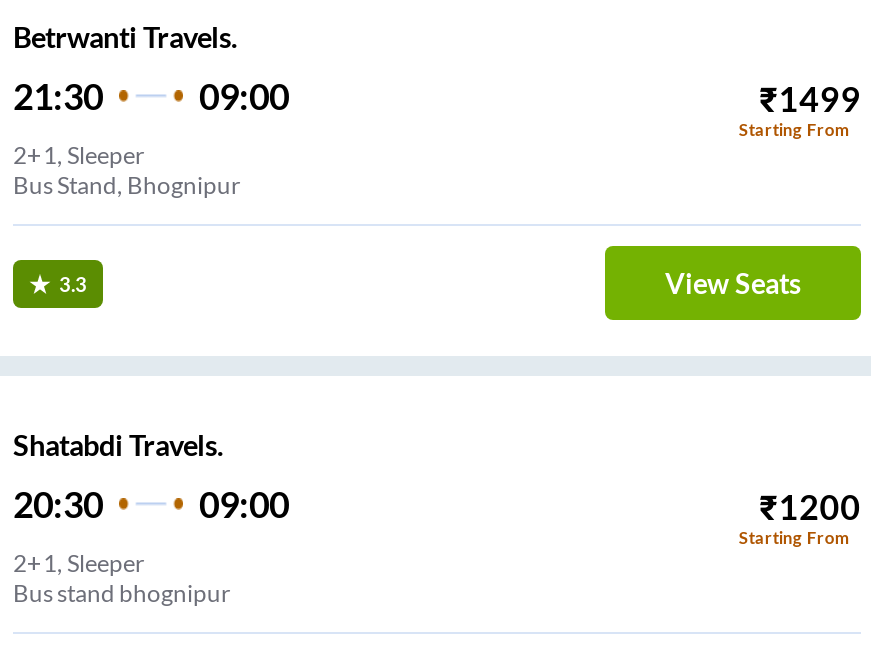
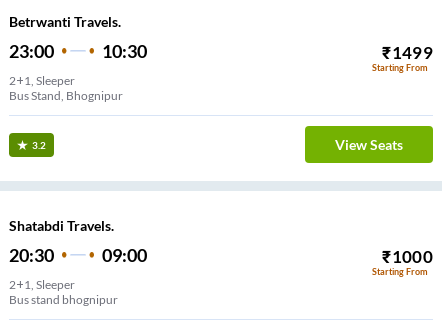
[13,74,103,118] 21:30 -> [9,40,54,62] 23:00
[199,74,289,118] 09:00 -> [102,40,147,62] 10:30
[59,272,87,296] 3.3 -> [32,139,46,151] 3.2
[760,486,861,528] ₹1200 -> [382,246,433,267] ₹1000

